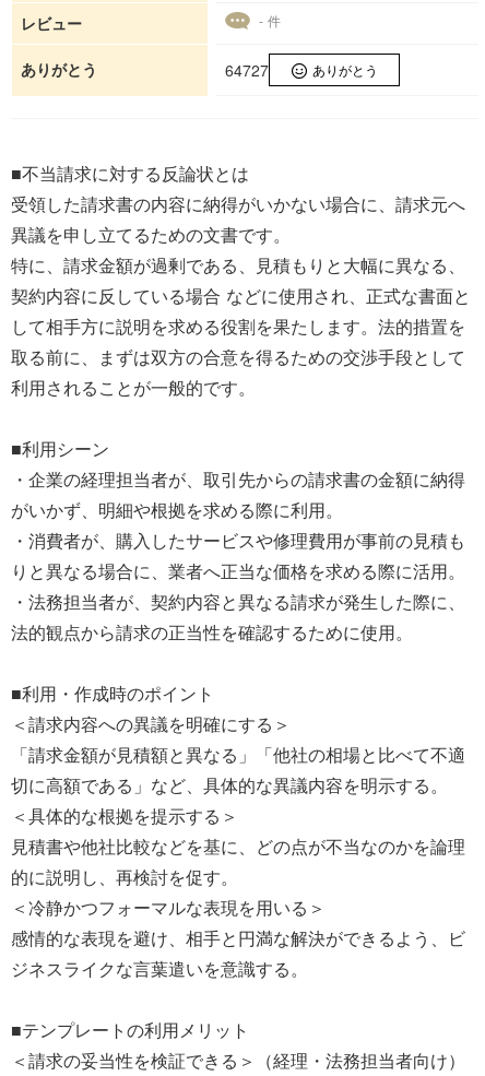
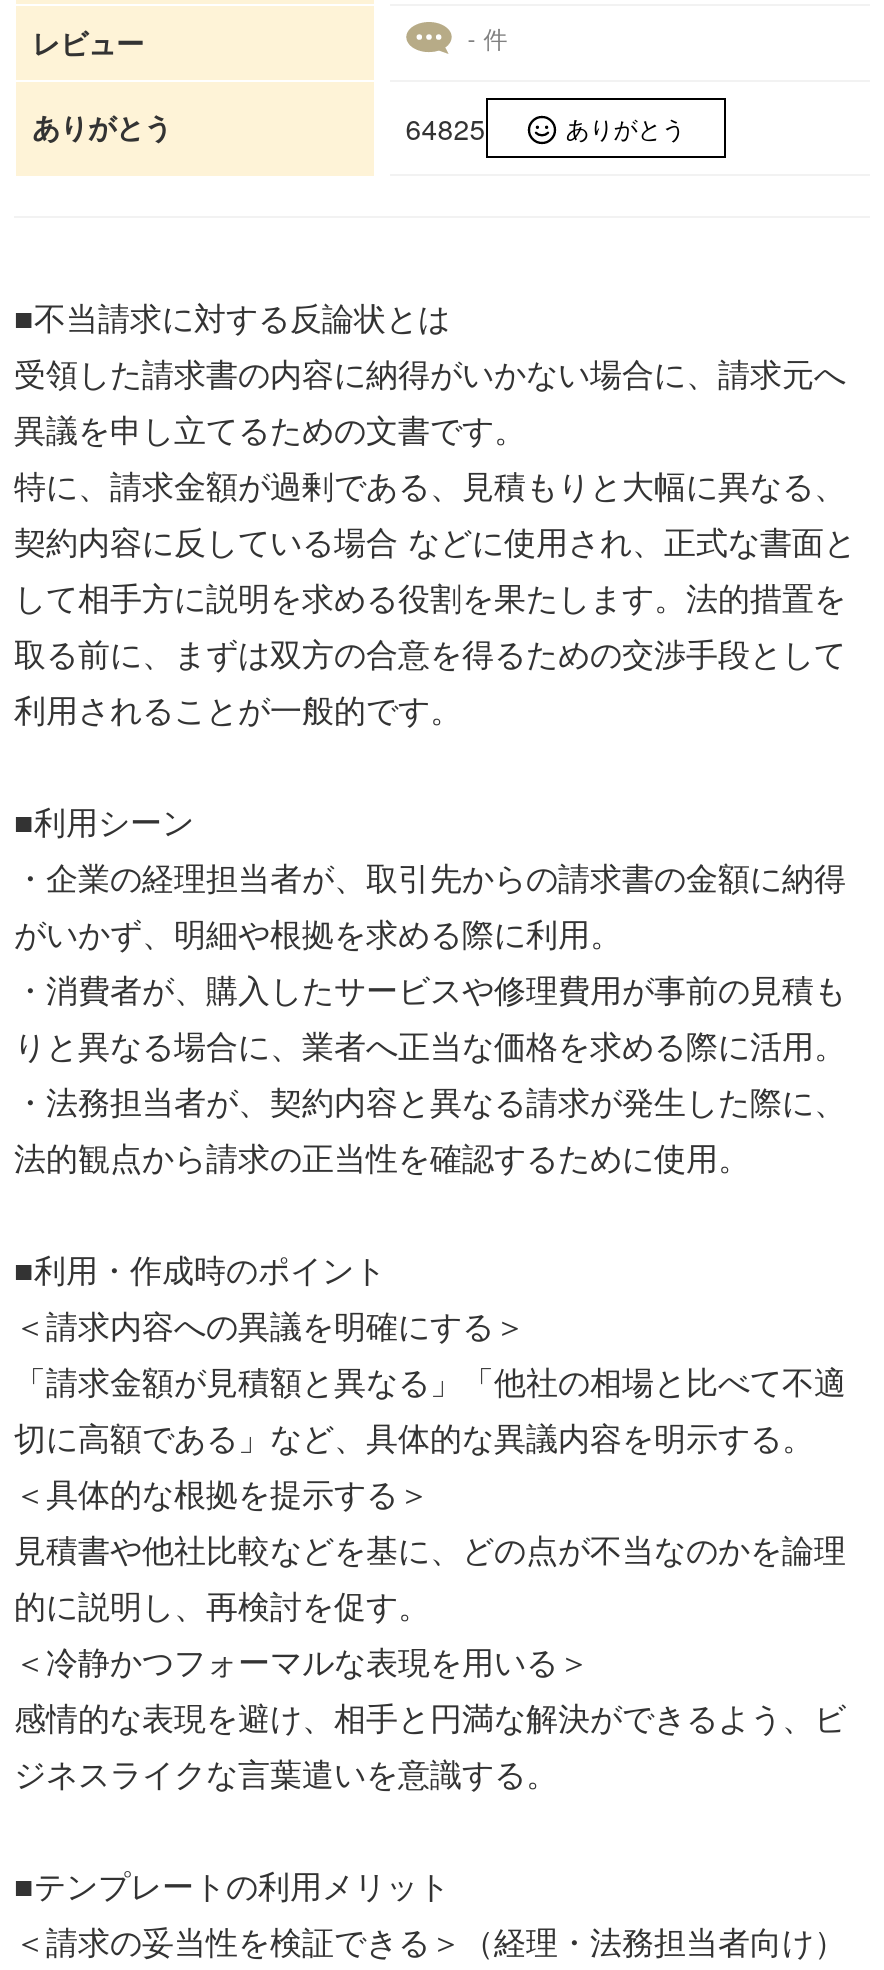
[225,59,268,81] 64727 -> [406,108,486,148] 64825

